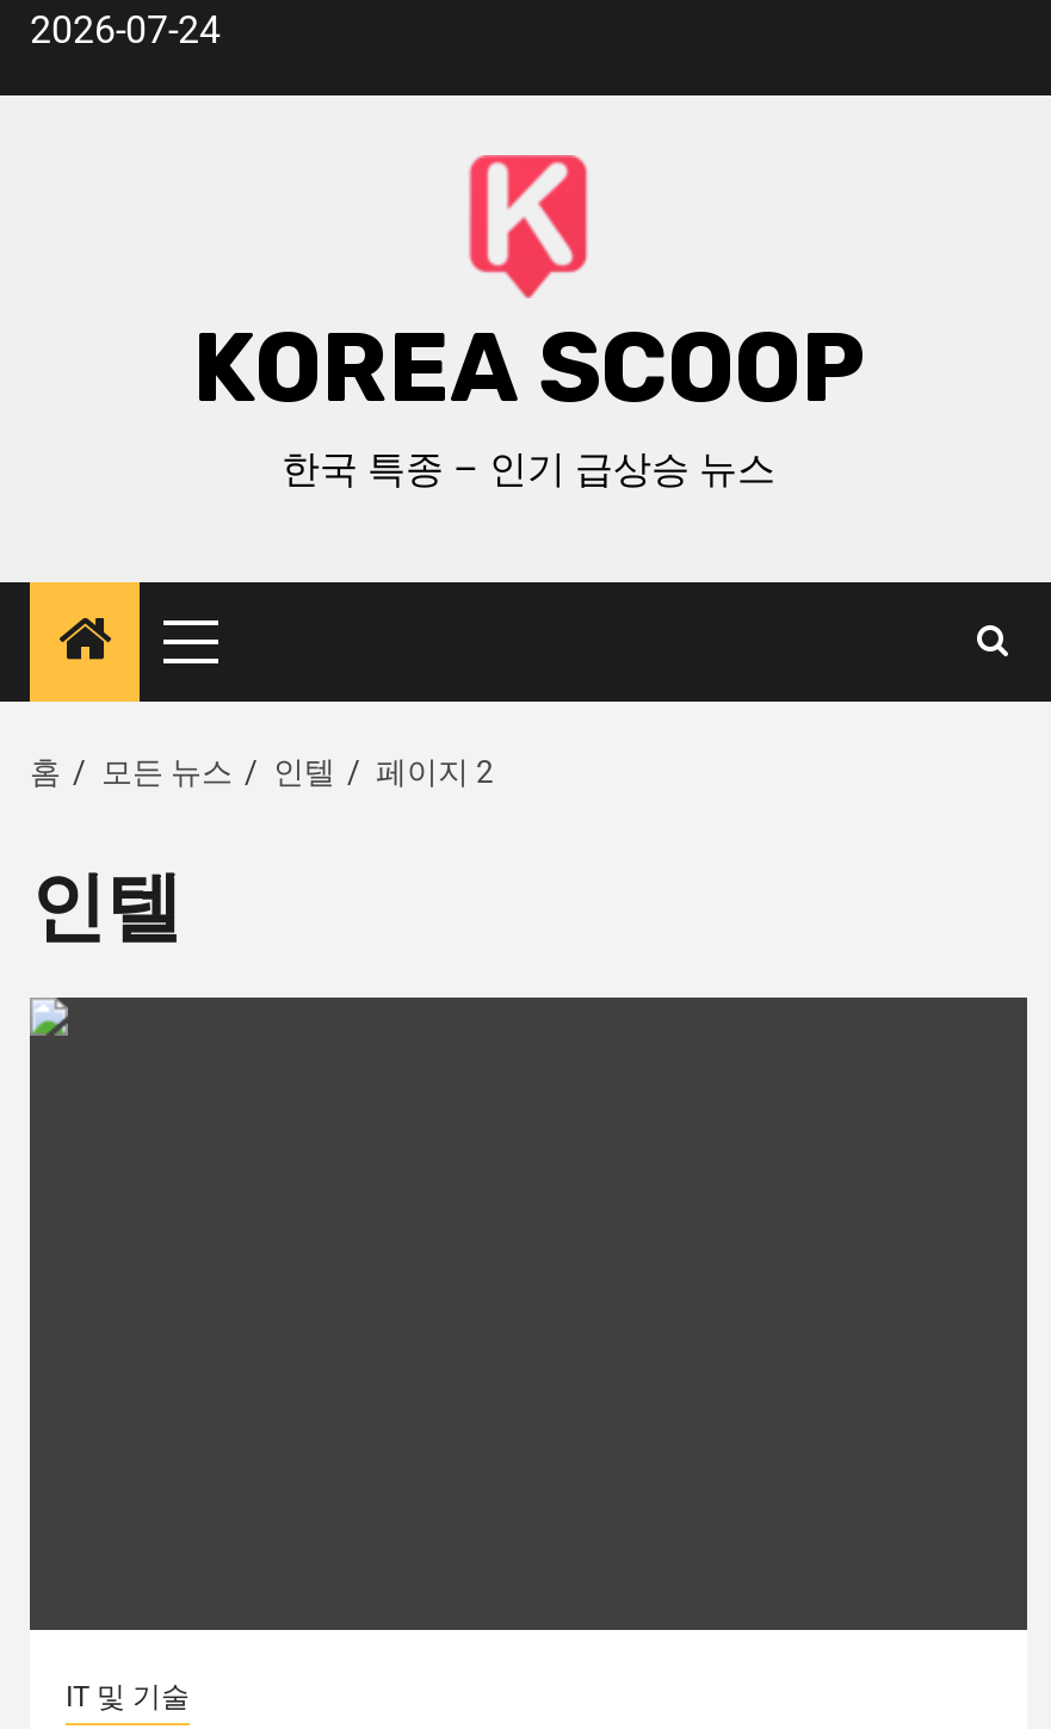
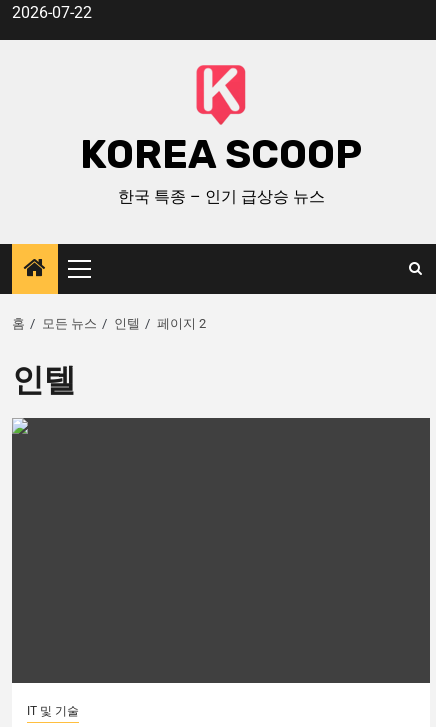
[30,7,221,53] 2026-07-24 -> [12,3,92,22] 2026-07-22

